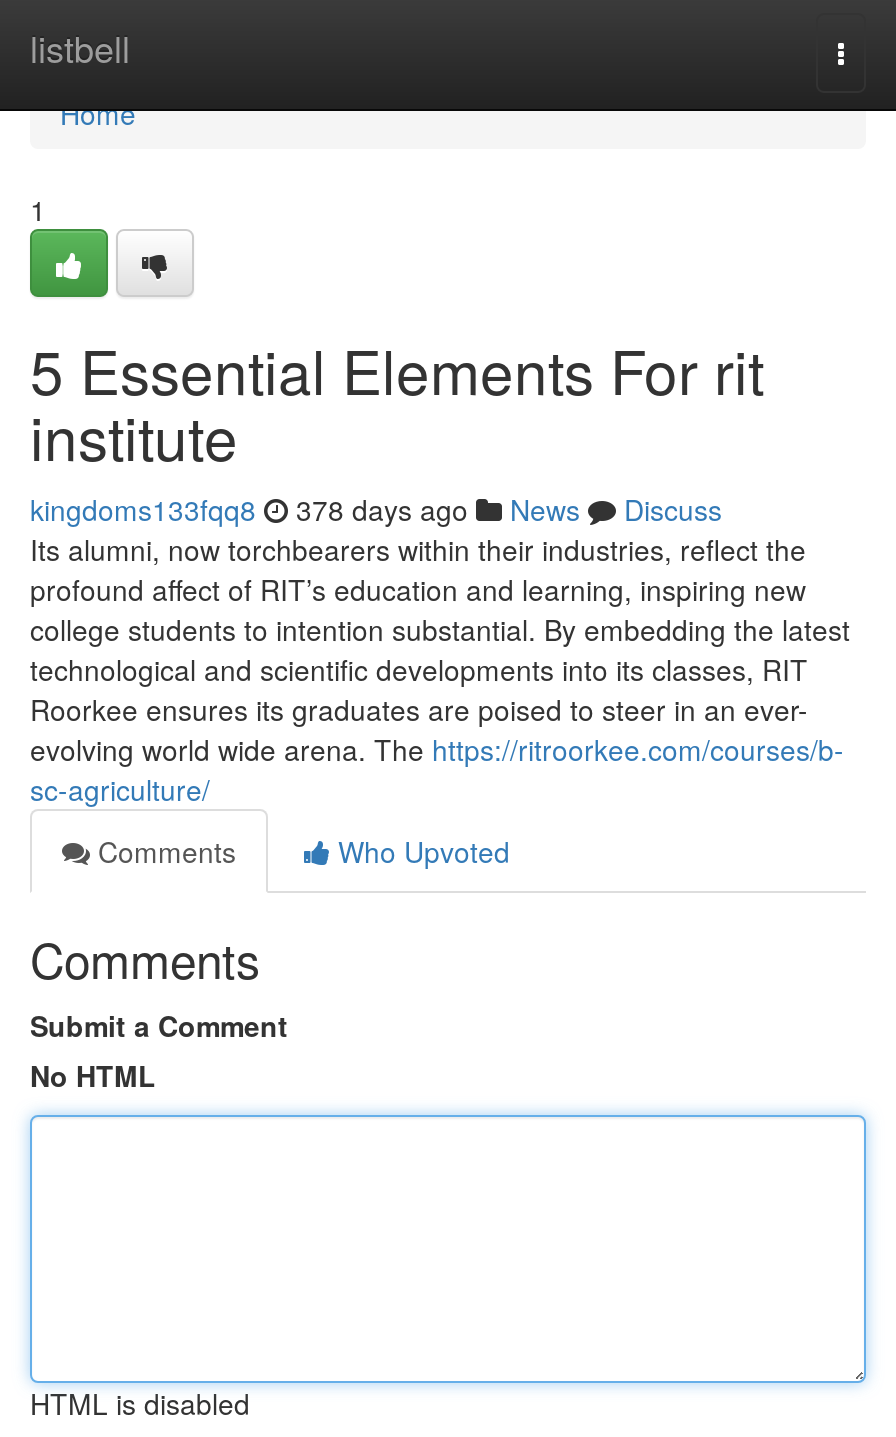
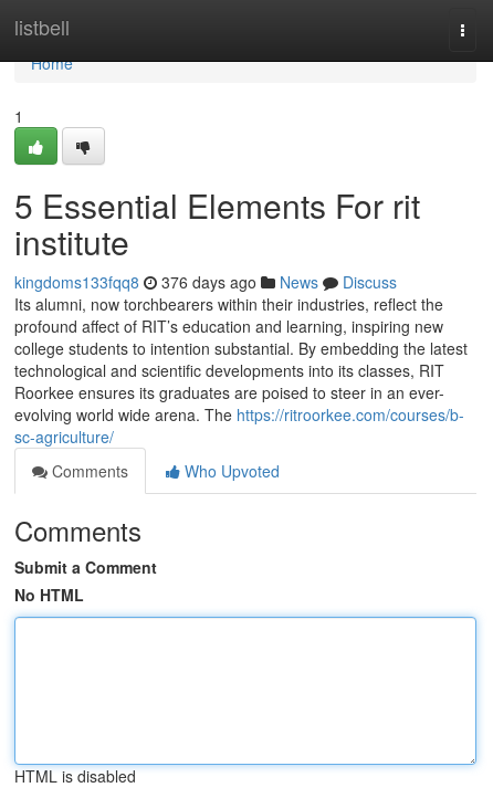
[30,489,722,529] kingdoms133fqq8 378 days ago News Discuss -> [14,271,397,293] kingdoms133fqq8 376 days ago News Discuss

